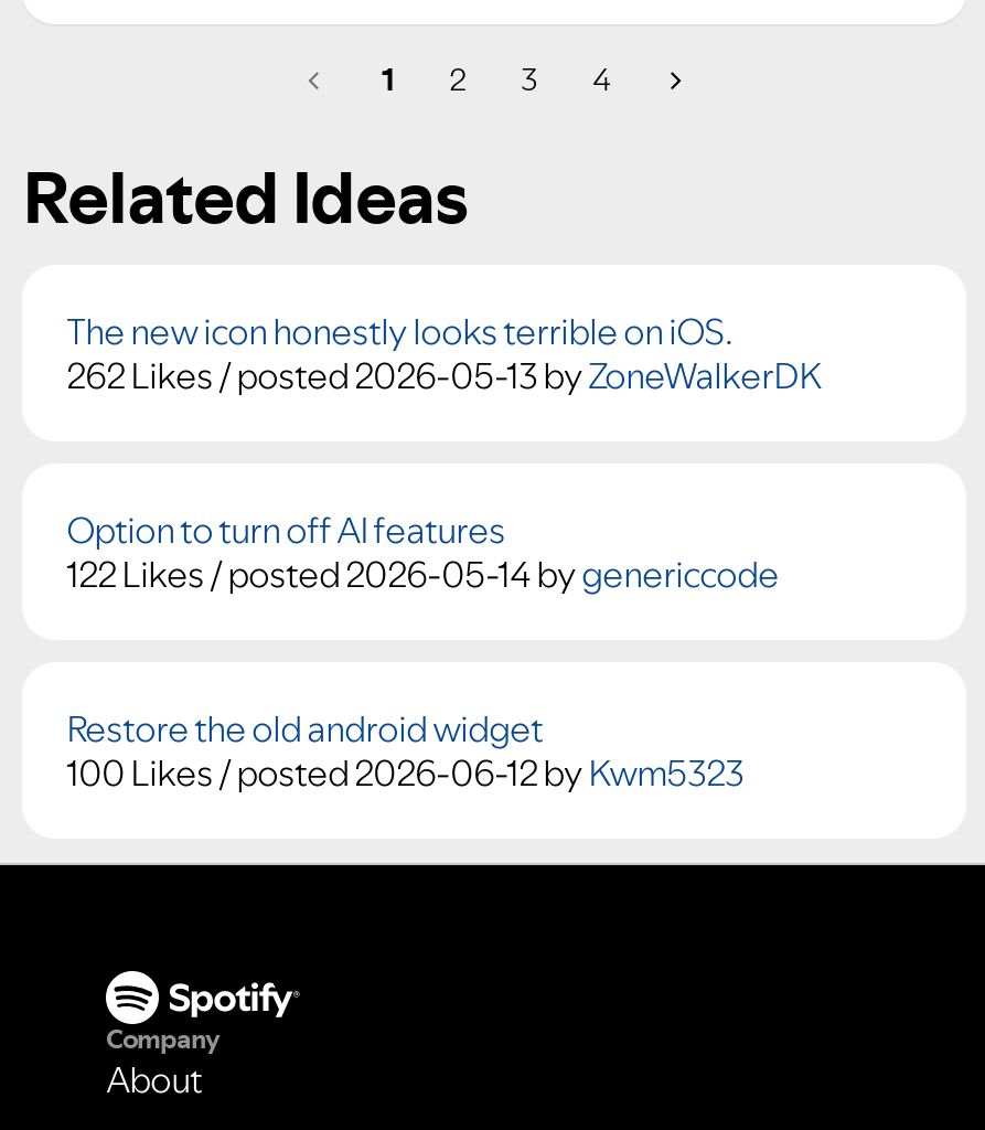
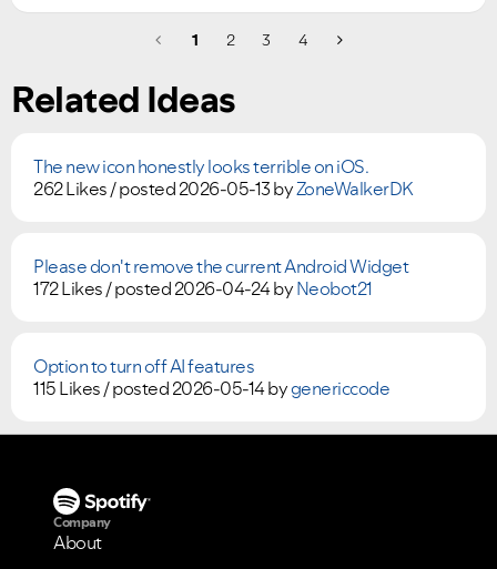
none -> [33,254,408,301] Please don't remove the current Android Widget | 172 Likes /posted 2026-04-24 by Neobot21
moved [66,506,505,554] -> [33,354,254,378]: Option to turn off AI features
[66,550,779,797] 122 Likes /posted 2026-05-14 by genericcode | Restore the old android widget | 100 Likes /posted 2026-06-12 by Kwm5323 -> [33,376,389,401] 115 Likes /posted 2026-05-14 by genericcode

